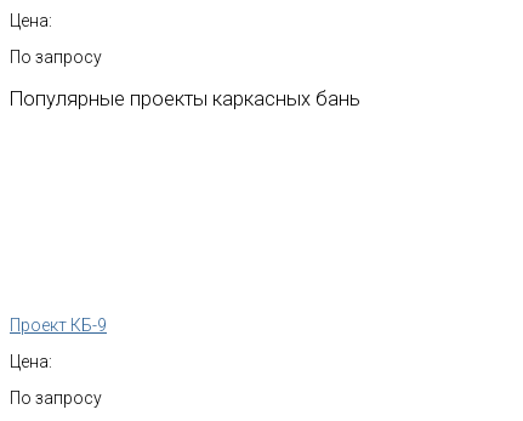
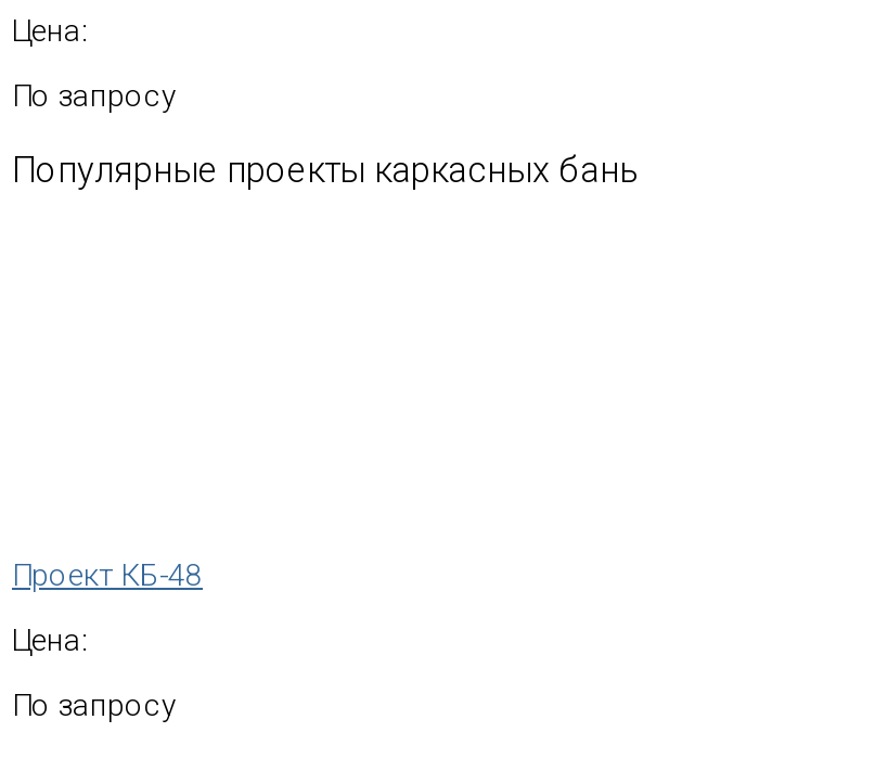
[10,316,107,335] Проект КБ-9 -> [12,558,203,593] Проект КБ-48

